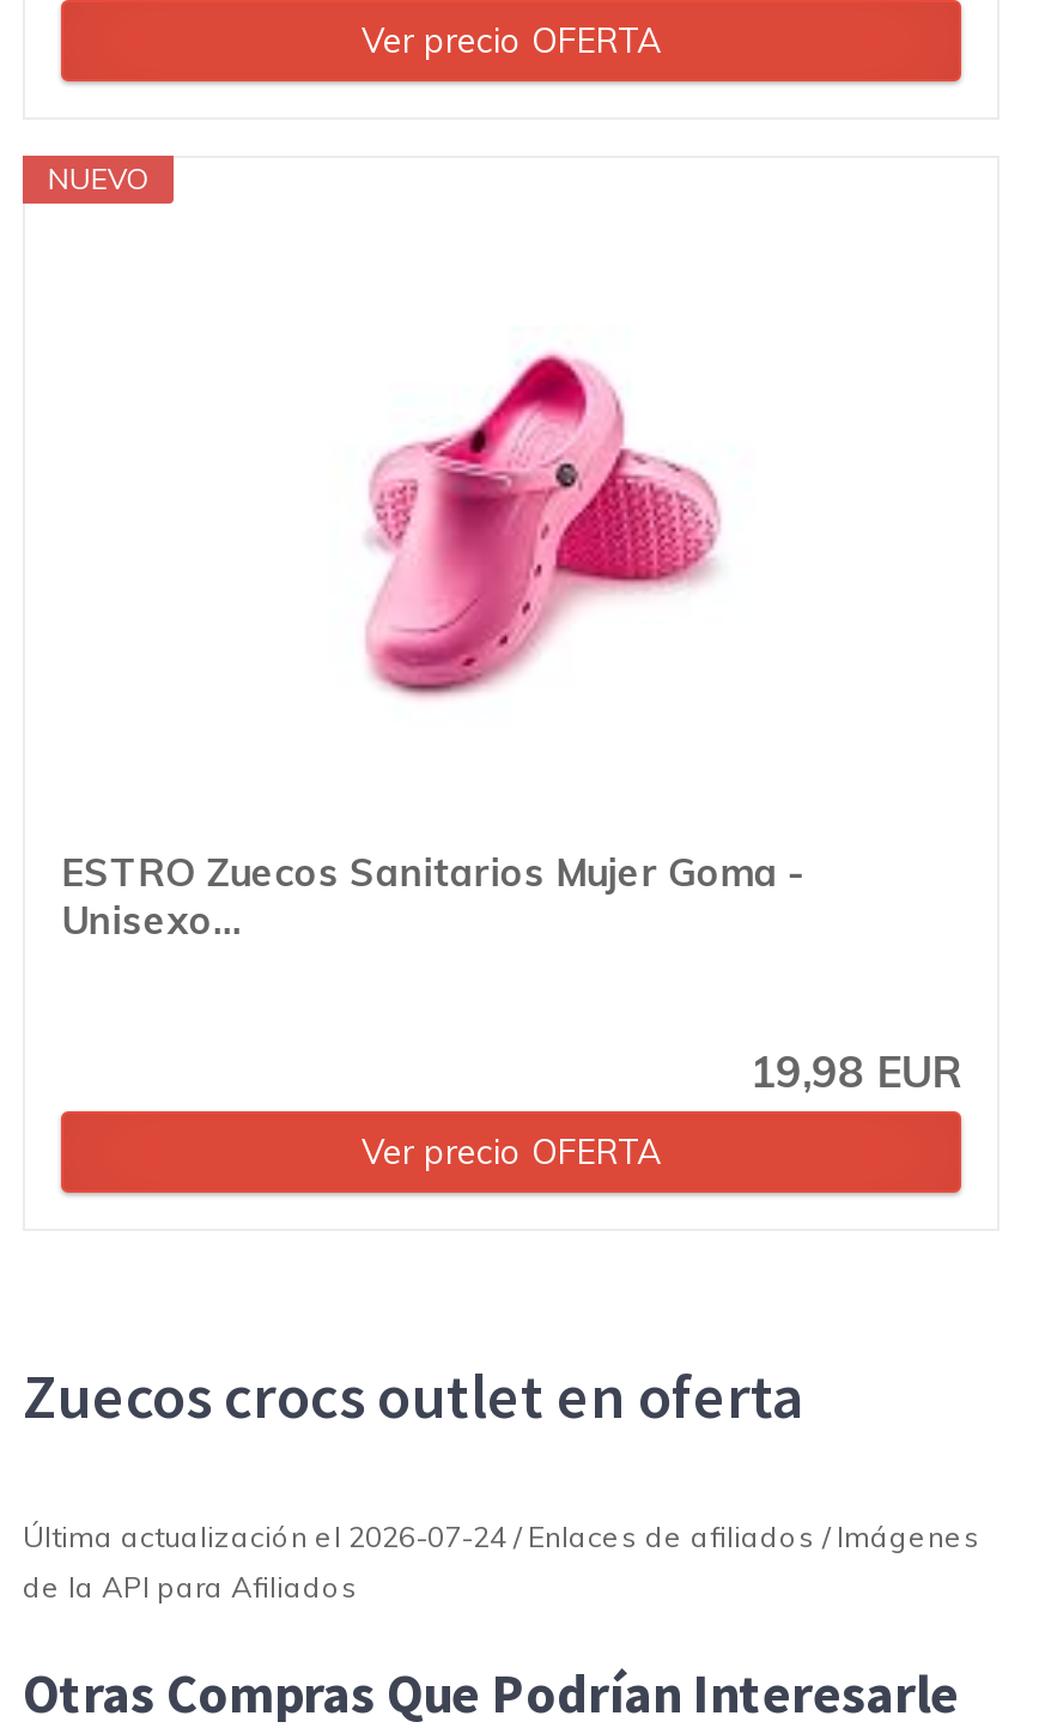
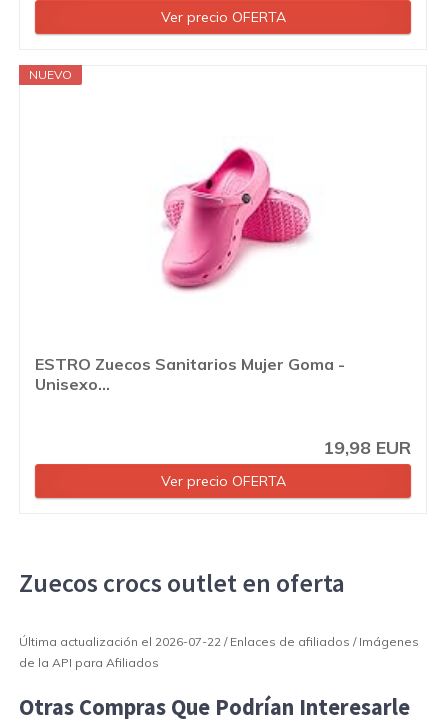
[23,1519,980,1555] Última actualización el 2026-07-24 / Enlaces de afiliados / Imágenes -> [19,634,419,649] Última actualización el 2026-07-22 / Enlaces de afiliados / Imágenes

